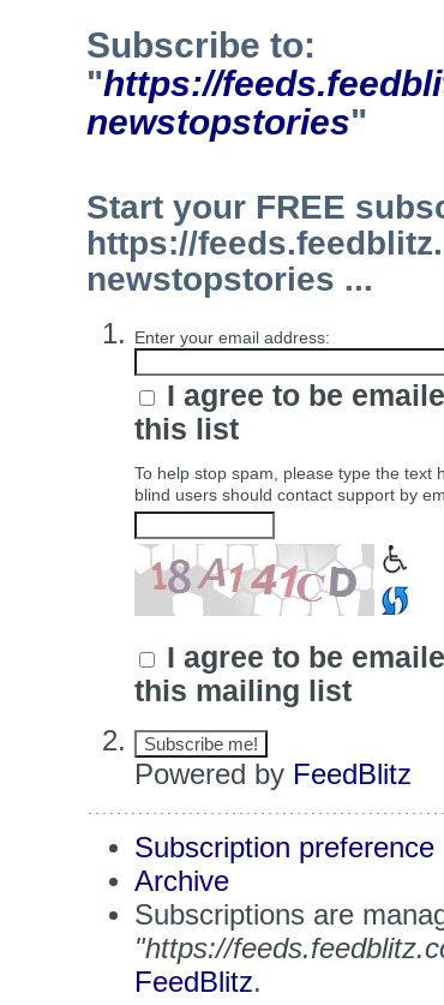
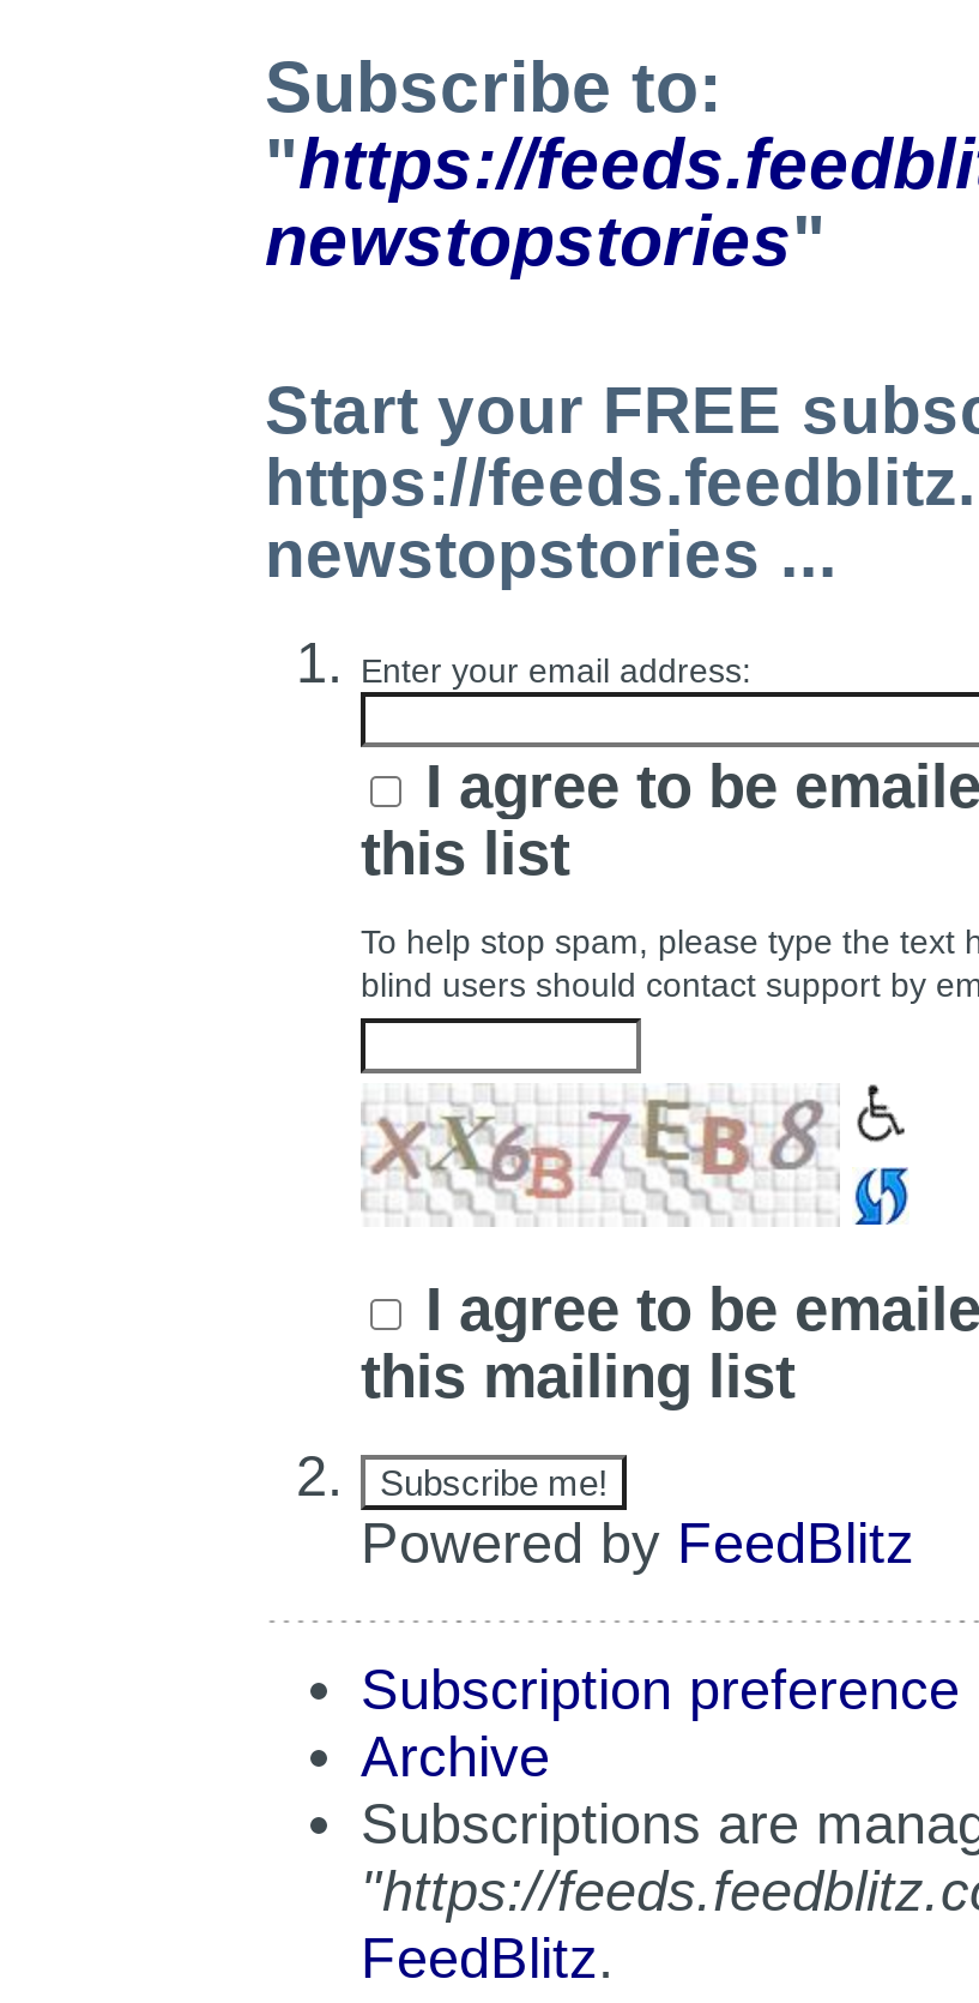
[136,544,374,616] [image] -> [361,1085,838,1227] [image]

